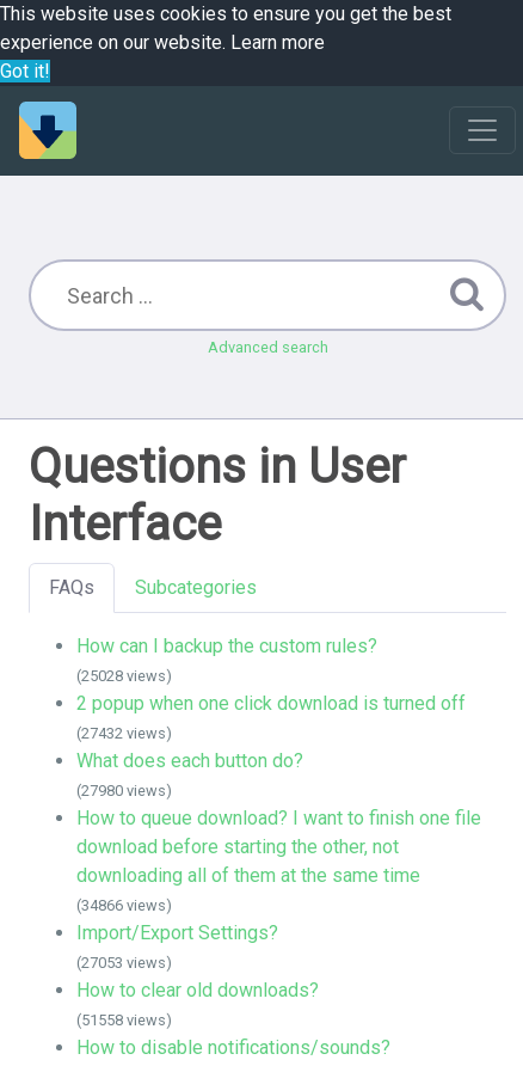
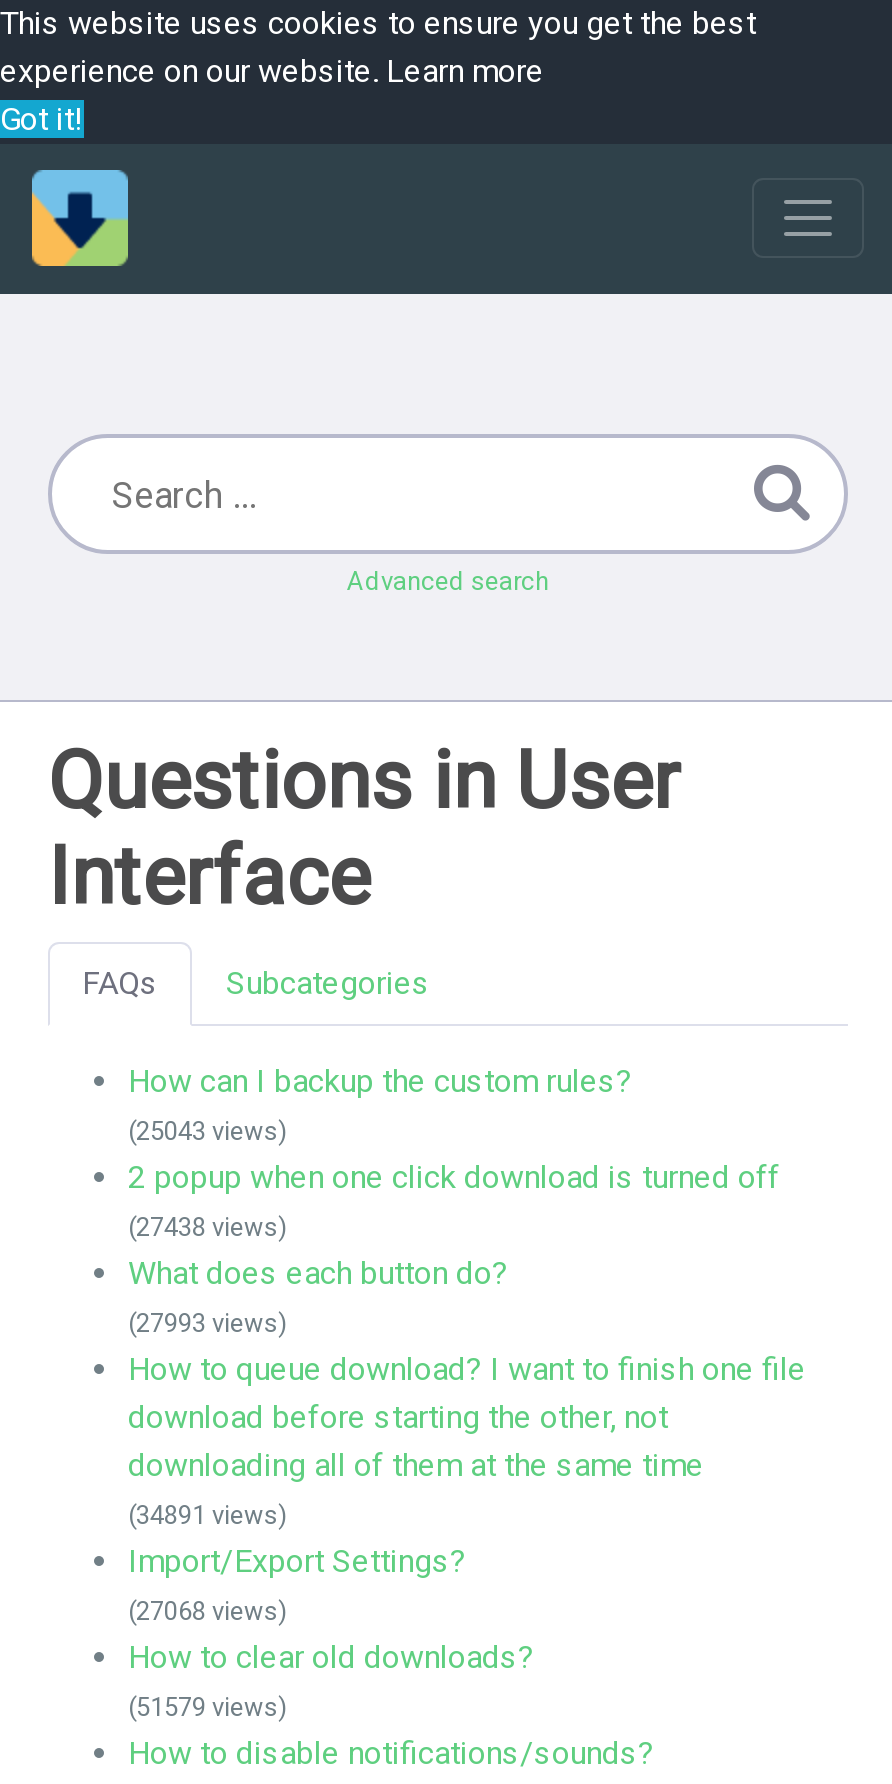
[76,667,172,685] (25028 views) -> [128,1116,288,1146] (25043 views)
[76,724,172,742] (27432 views) -> [128,1212,288,1242] (27438 views)
[76,782,172,799] (27980 views) -> [128,1308,288,1338] (27993 views)
[76,896,172,914] (34866 views) -> [128,1500,288,1530] (34891 views)
[76,954,172,972] (27053 views) -> [128,1596,288,1626] (27068 views)
[76,1011,172,1029] (51558 views) -> [128,1692,288,1722] (51579 views)

